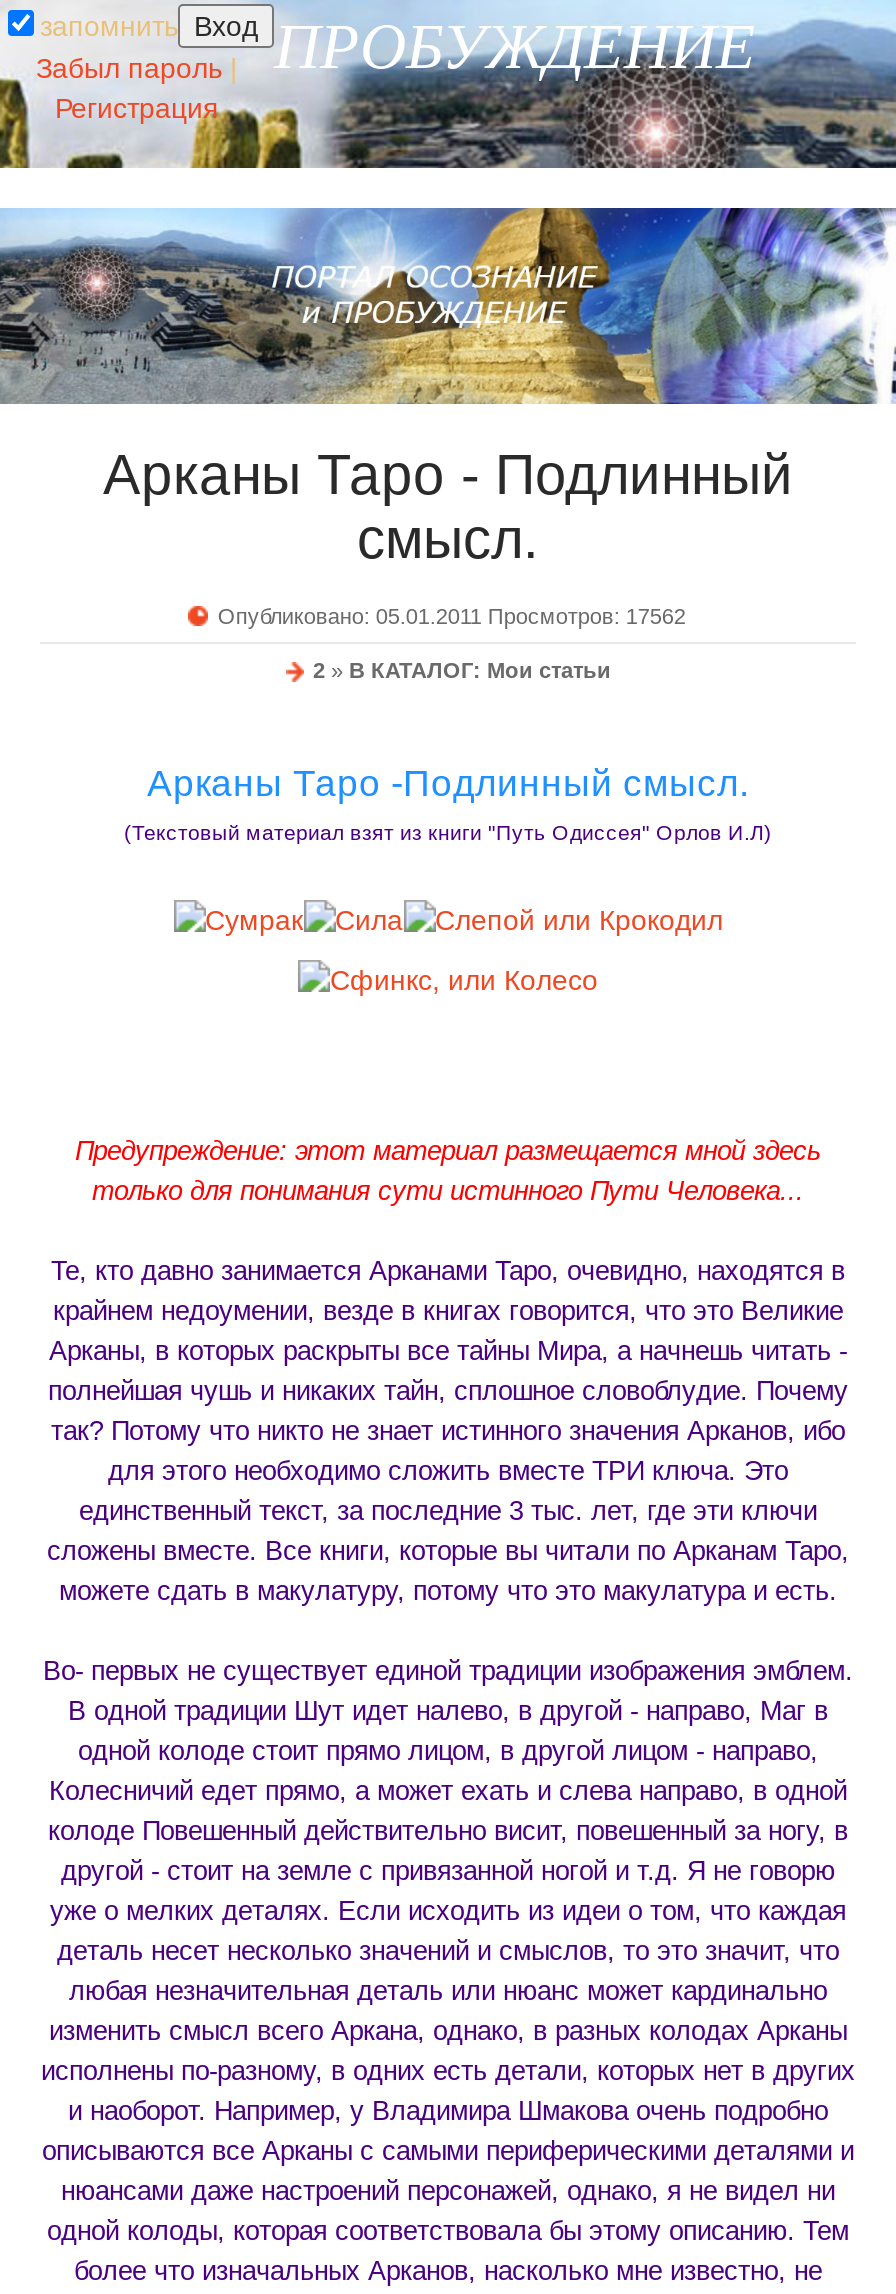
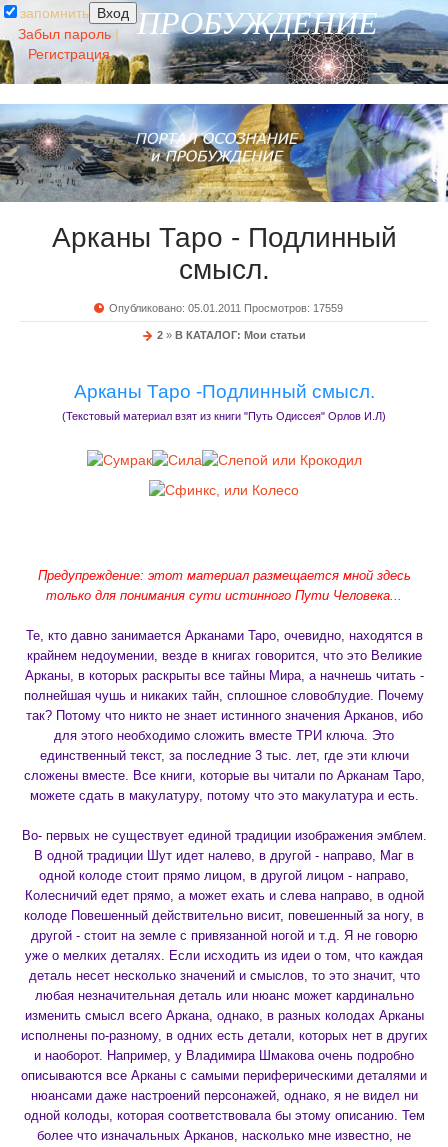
[218,605,686,629] Опубликовано: 05.01.2011 Просмотров: 17562 -> [109,302,343,314] Опубликовано: 05.01.2011 Просмотров: 17559

